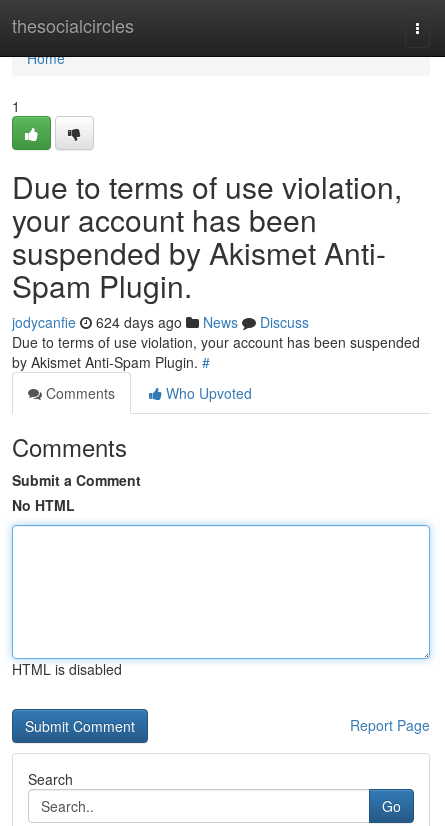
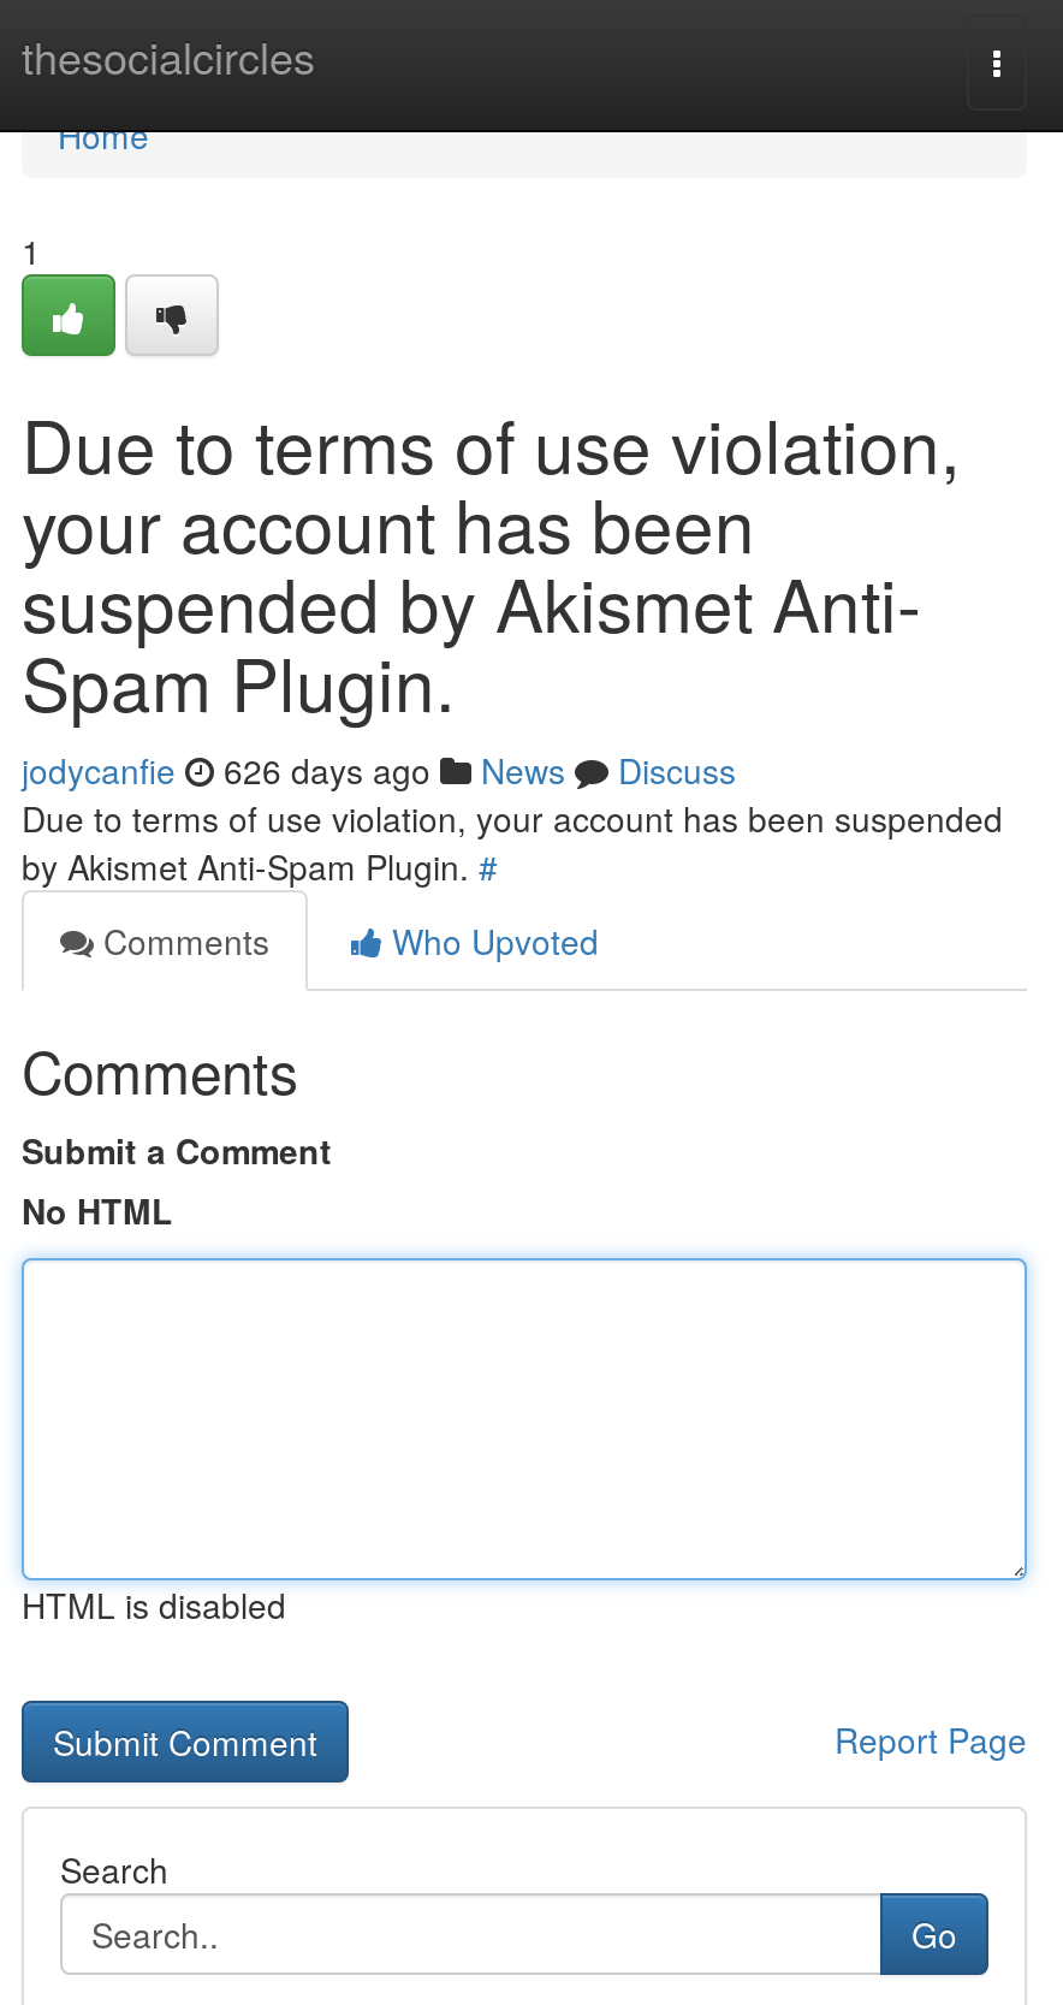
[12,312,309,332] jodycanfie 624 days ago News Discuss -> [22,746,736,794] jodycanfie 626 days ago News Discuss

